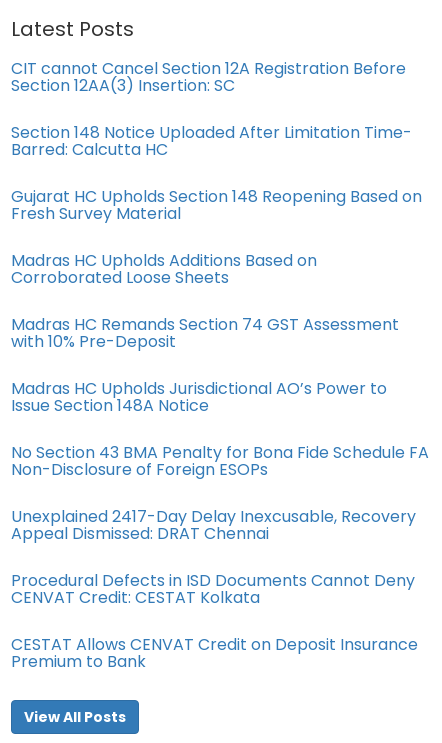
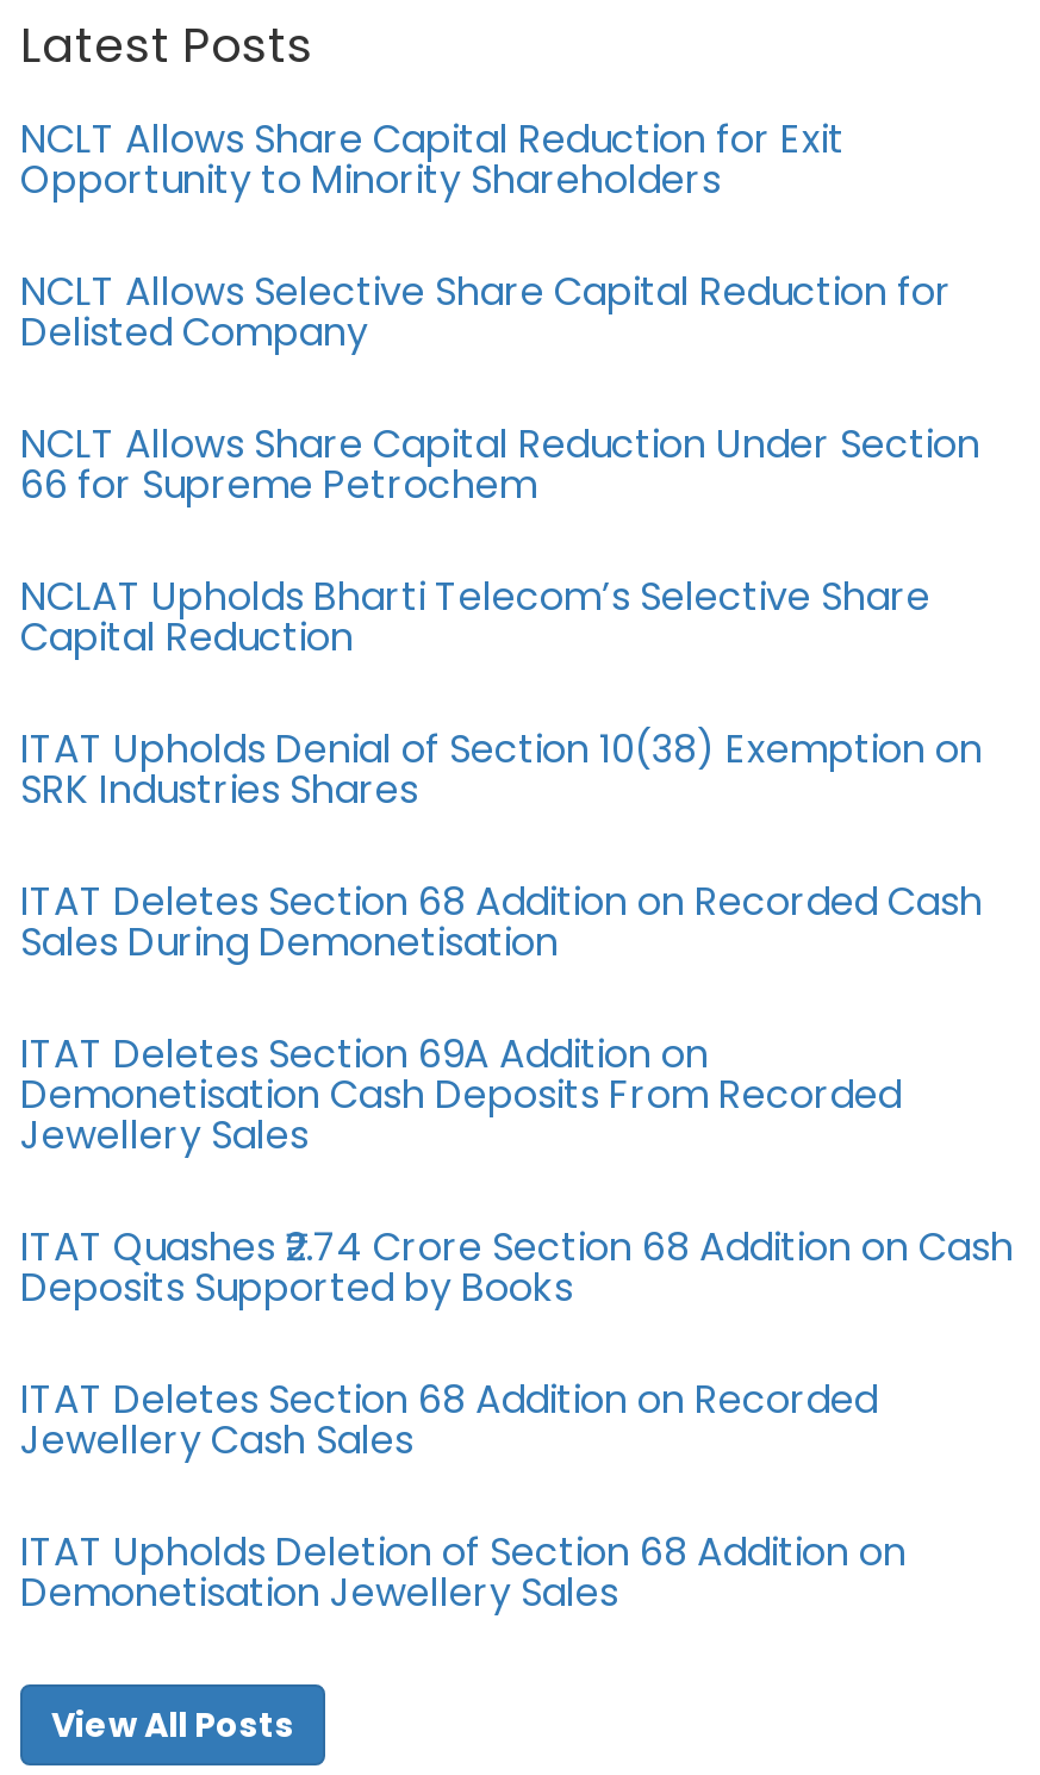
[11,57,406,97] CIT cannot Cancel Section 12A Registration Before | Section 12AA(3) Insertion: SC -> [20,112,845,207] NCLT Allows Share Capital Reduction for Exit | Opportunity to Minority Shareholders
[11,121,412,161] Section 148 Notice Uploaded After Limitation Time- | Barred: Calcutta HC -> [20,264,952,360] NCLT Allows Selective Share Capital Reduction for | Delisted Company
[11,185,422,225] Gujarat HC Upholds Section 148 Reopening Based on | Fresh Survey Material -> [20,417,980,512] NCLT Allows Share Capital Reduction Under Section | 66 for Supreme Petrochem
[11,249,317,289] Madras HC Upholds Additions Based on | Corroborated Loose Sheets -> [20,569,930,665] NCLAT Upholds Bharti Telecom’s Selective Share | Capital Reduction
[11,313,399,353] Madras HC Remands Section 74 GST Assessment | with 10% Pre-Deposit -> [20,722,983,817] ITAT Upholds Denial of Section 10(38) Exemption on | SRK Industries Shares
[11,377,387,417] Madras HC Upholds Jurisdictional AO’s Power to | Issue Section 148A Notice -> [20,874,983,970] ITAT Deletes Section 68 Addition on Recorded Cash | Sales During Demonetisation
[11,441,429,481] No Section 43 BMA Penalty for Bona Fide Schedule FA | Non-Disclosure of Foreign ESOPs -> [20,1027,902,1163] ITAT Deletes Section 69A Addition on | Demonetisation Cash Deposits From Recorded | Jewellery Sales
[11,505,416,545] Unexplained 2417-Day Delay Inexcusable, Recovery | Appeal Dismissed: DRAT Chennai -> [20,1220,1014,1315] ITAT Quashes ₹2.74 Crore Section 68 Addition on Cash | Deposits Supported by Books
[11,569,415,609] Procedural Defects in ISD Documents Cannot Deny | CENVAT Credit: CESTAT Kolkata -> [20,1372,878,1468] ITAT Deletes Section 68 Addition on Recorded | Jewellery Cash Sales
[11,633,418,673] CESTAT Allows CENVAT Credit on Deposit Insurance | Premium to Bank -> [20,1525,907,1620] ITAT Upholds Deletion of Section 68 Addition on | Demonetisation Jewellery Sales

